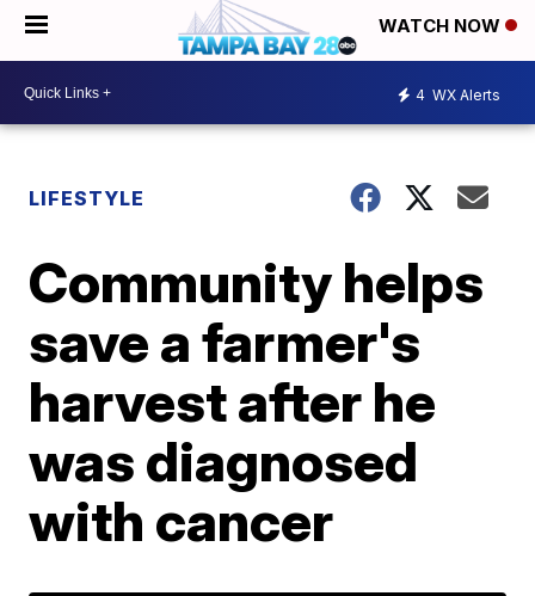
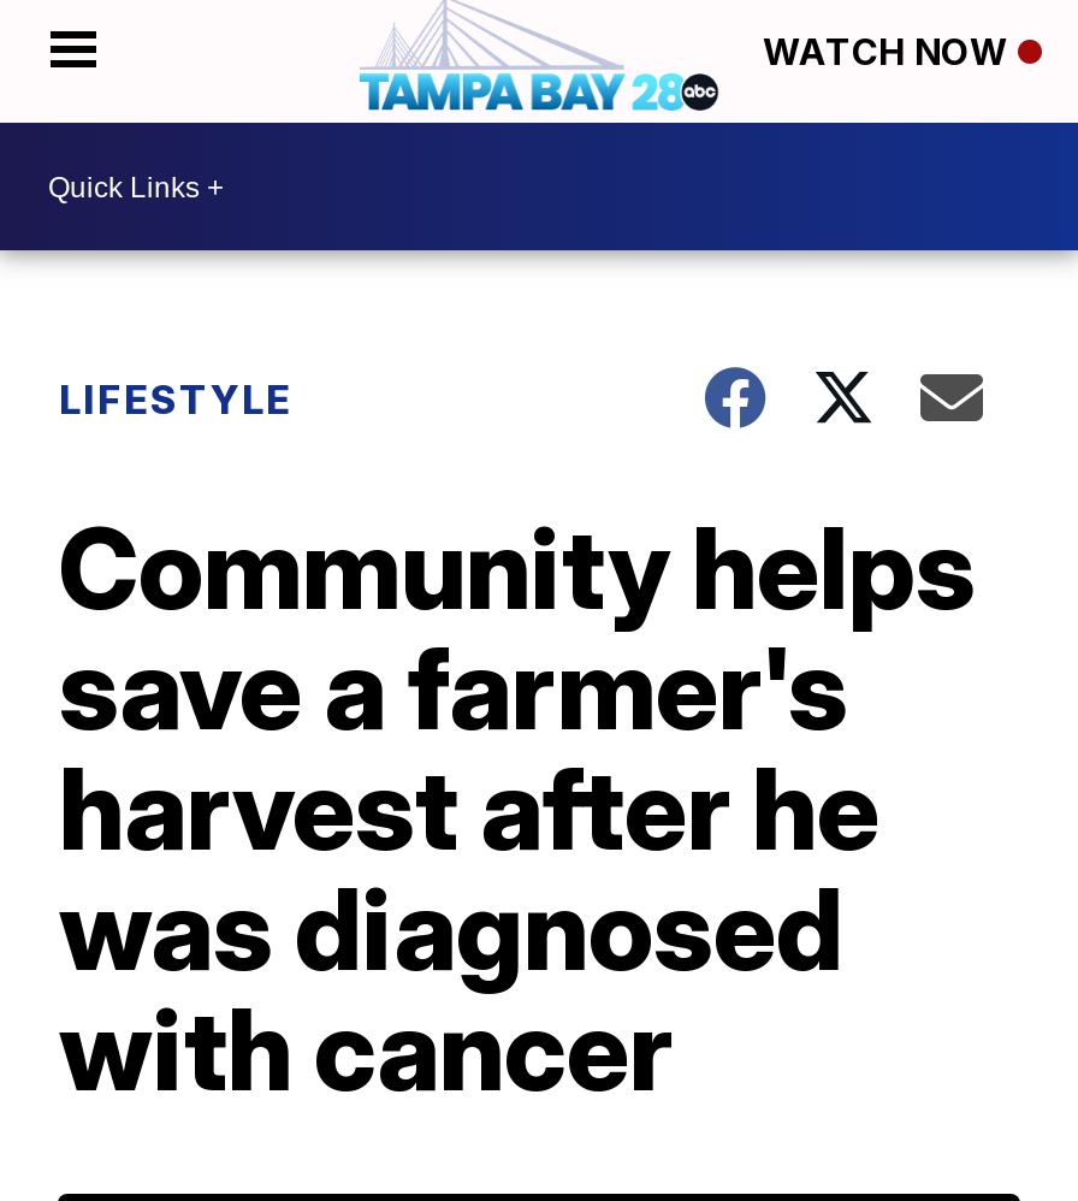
[416,85,500,103] 4 WX Alerts -> none

